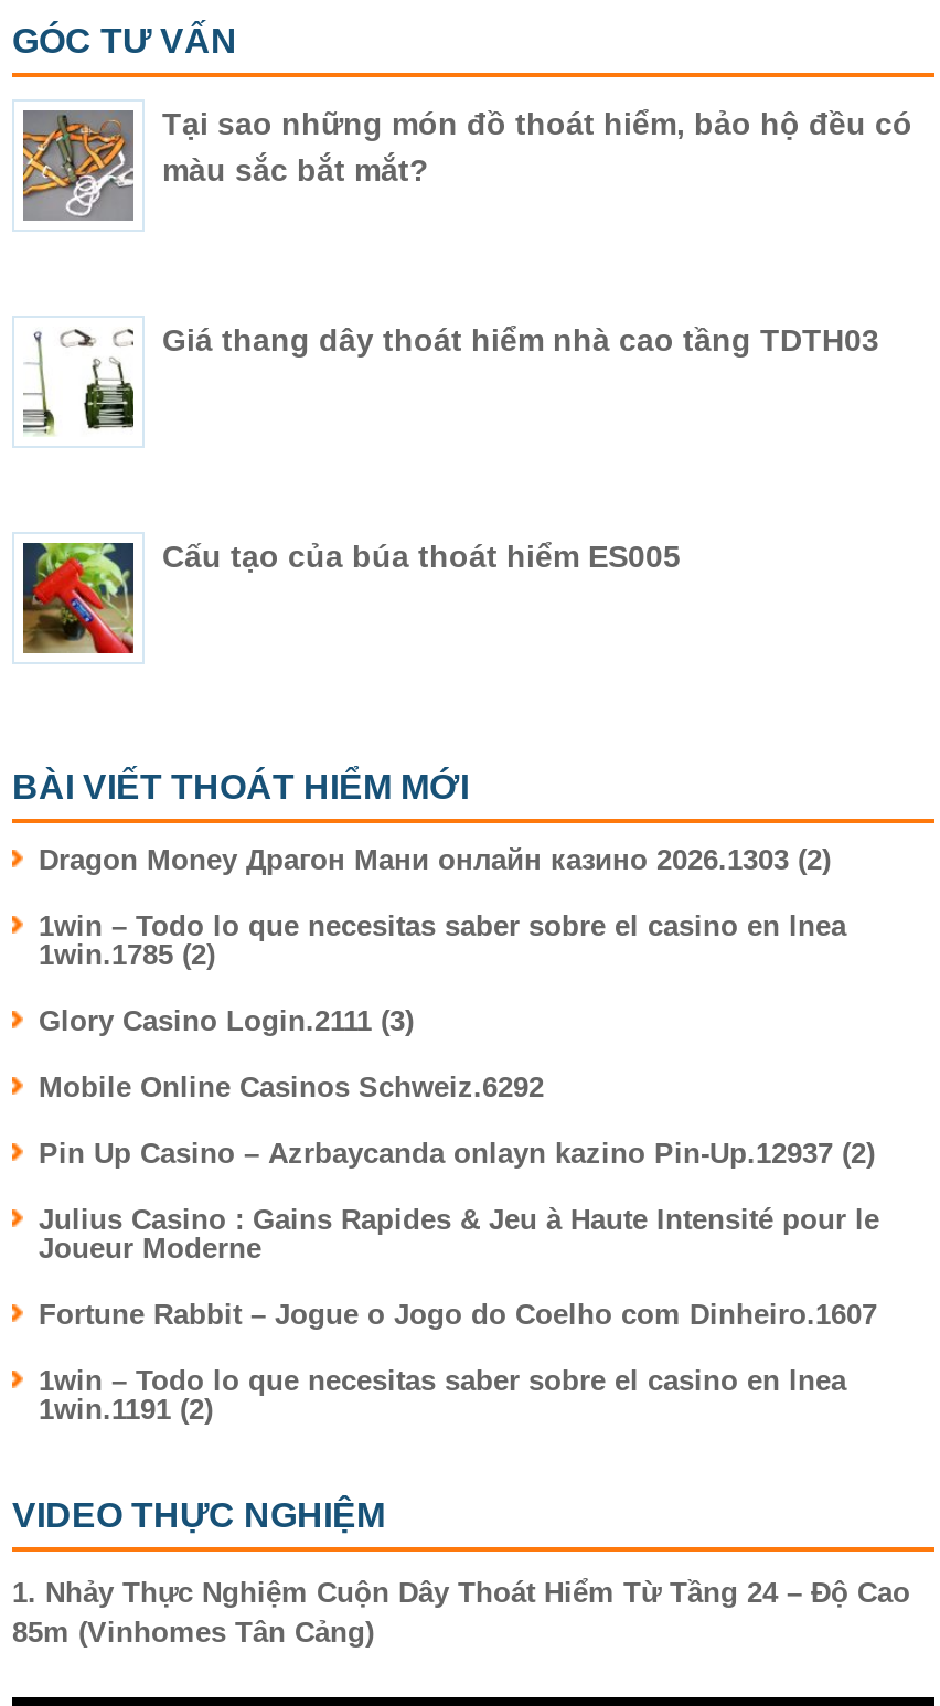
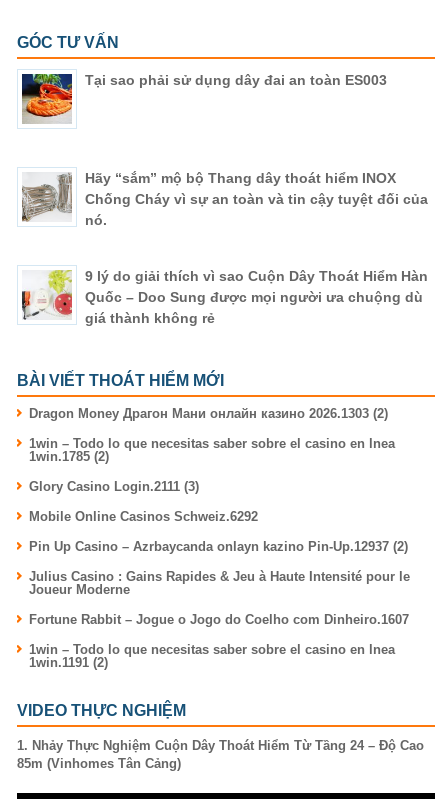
[21,106,912,221] [image] | Tại sao những món đồ thoát hiểm, bảo hộ đều có | màu sắc bắt mắt? -> [21,72,387,123] [image] | Tại sao phải sử dụng dây đai an toàn ES003
[23,322,879,435] [image] | Giá thang dây thoát hiểm nhà cao tầng TDTH03 -> [21,170,428,228] [image] | Hãy “sắm” mộ bộ Thang dây thoát hiểm INOX | Chống Cháy vì sự an toàn và tin cậy tuyệt đối của | nó.
[21,539,681,655] [image] | Cấu tạo của búa thoát hiểm ES005 -> [22,268,428,326] [image] | 9 lý do giải thích vì sao Cuộn Dây Thoát Hiểm Hàn | Quốc – Doo Sung được mọi người ưa chuộng dù | giá thành không rẻ

